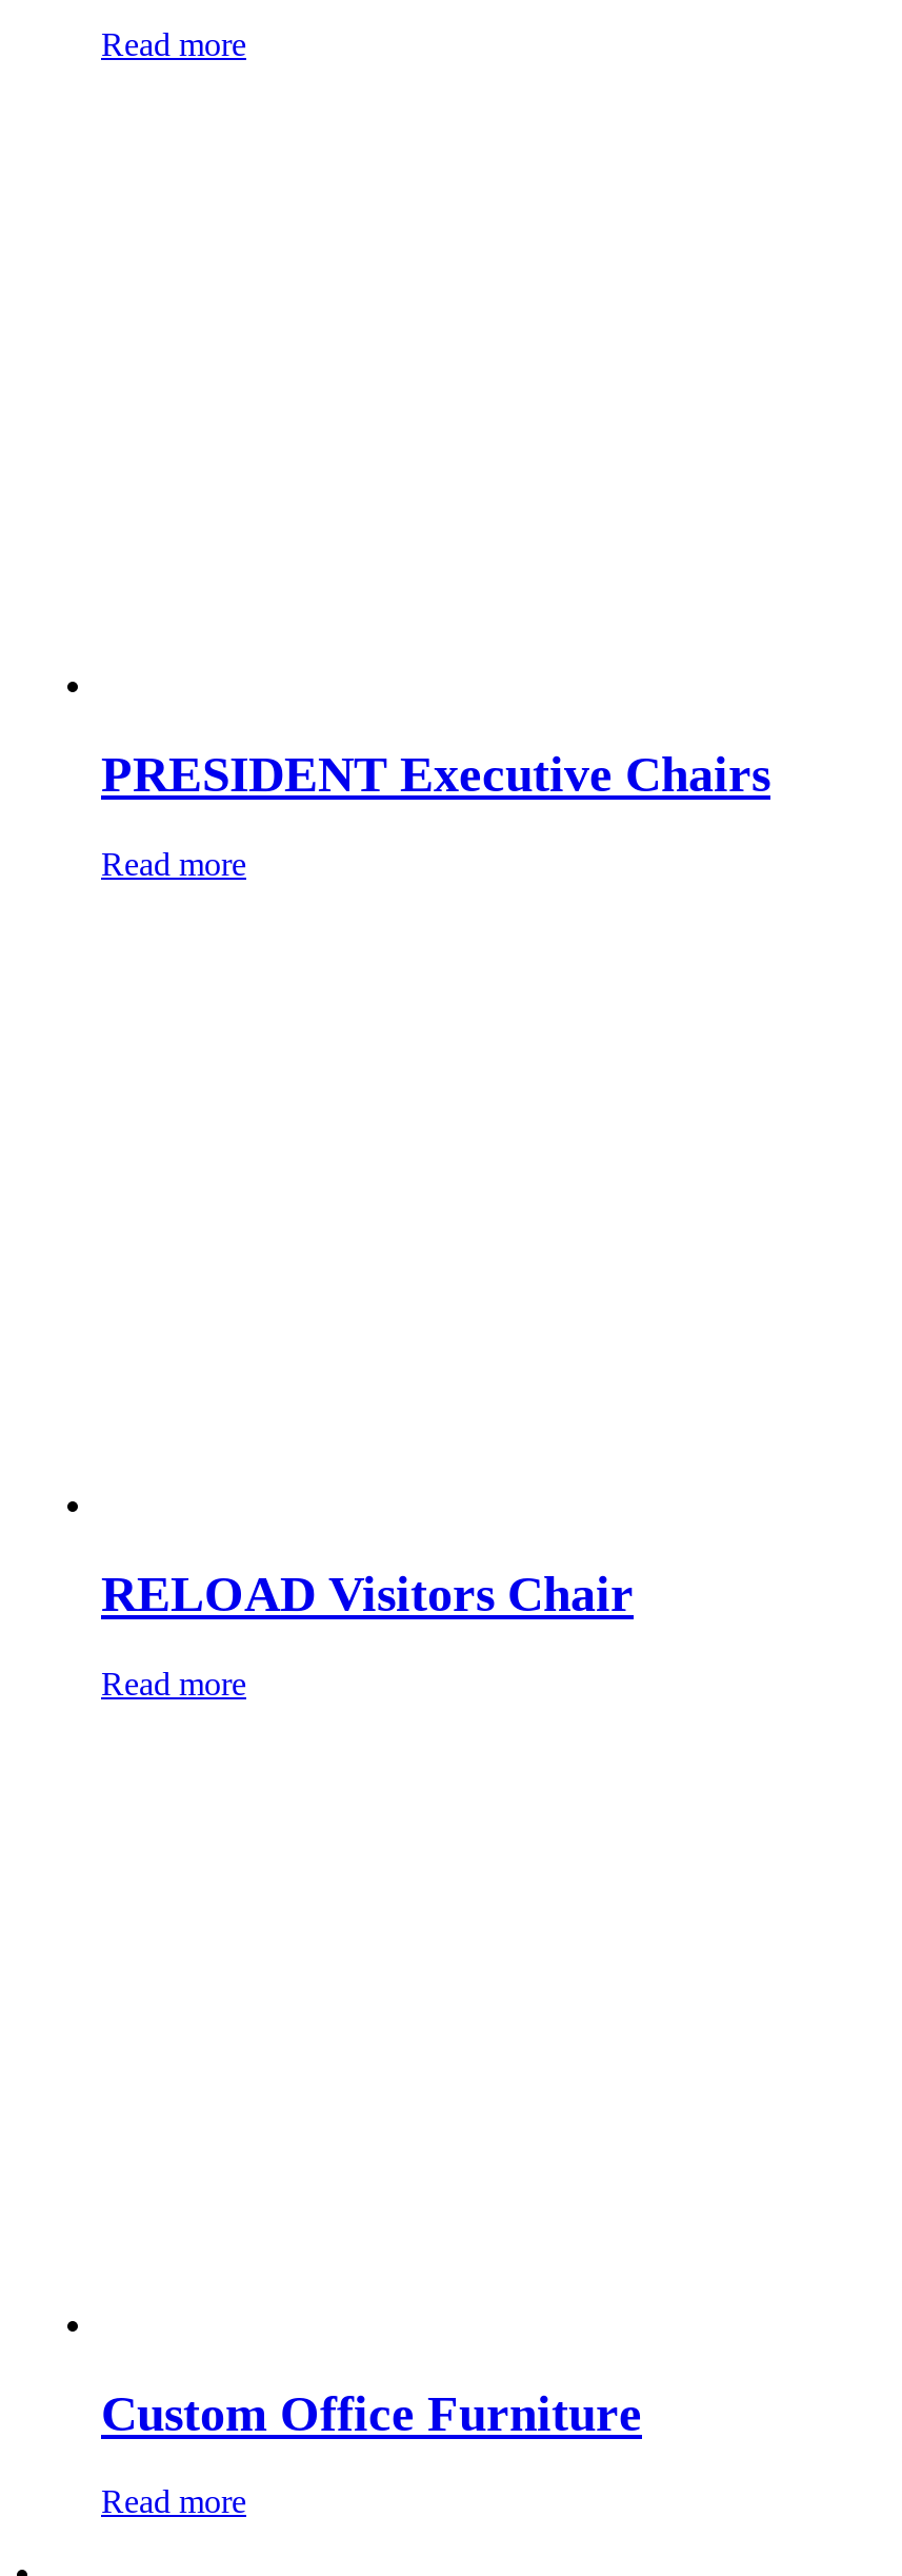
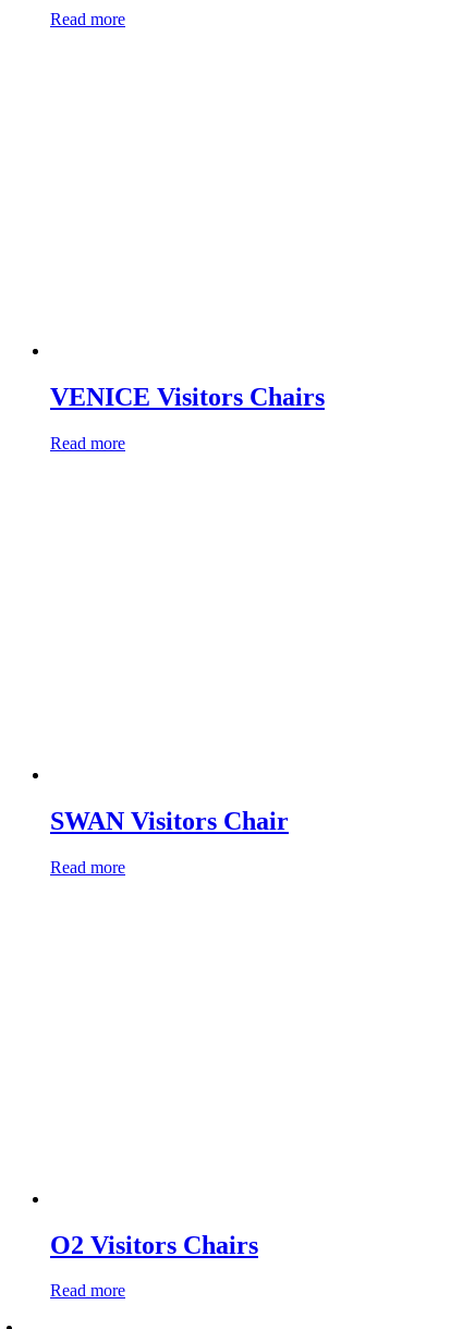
[101,747,770,802] PRESIDENT Executive Chairs -> [50,383,325,411] VENICE Visitors Chairs
[101,1566,634,1621] RELOAD Visitors Chair -> [50,806,289,835] SWAN Visitors Chair
[101,2385,642,2440] Custom Office Furniture -> [50,1230,258,1259] O2 Visitors Chairs

